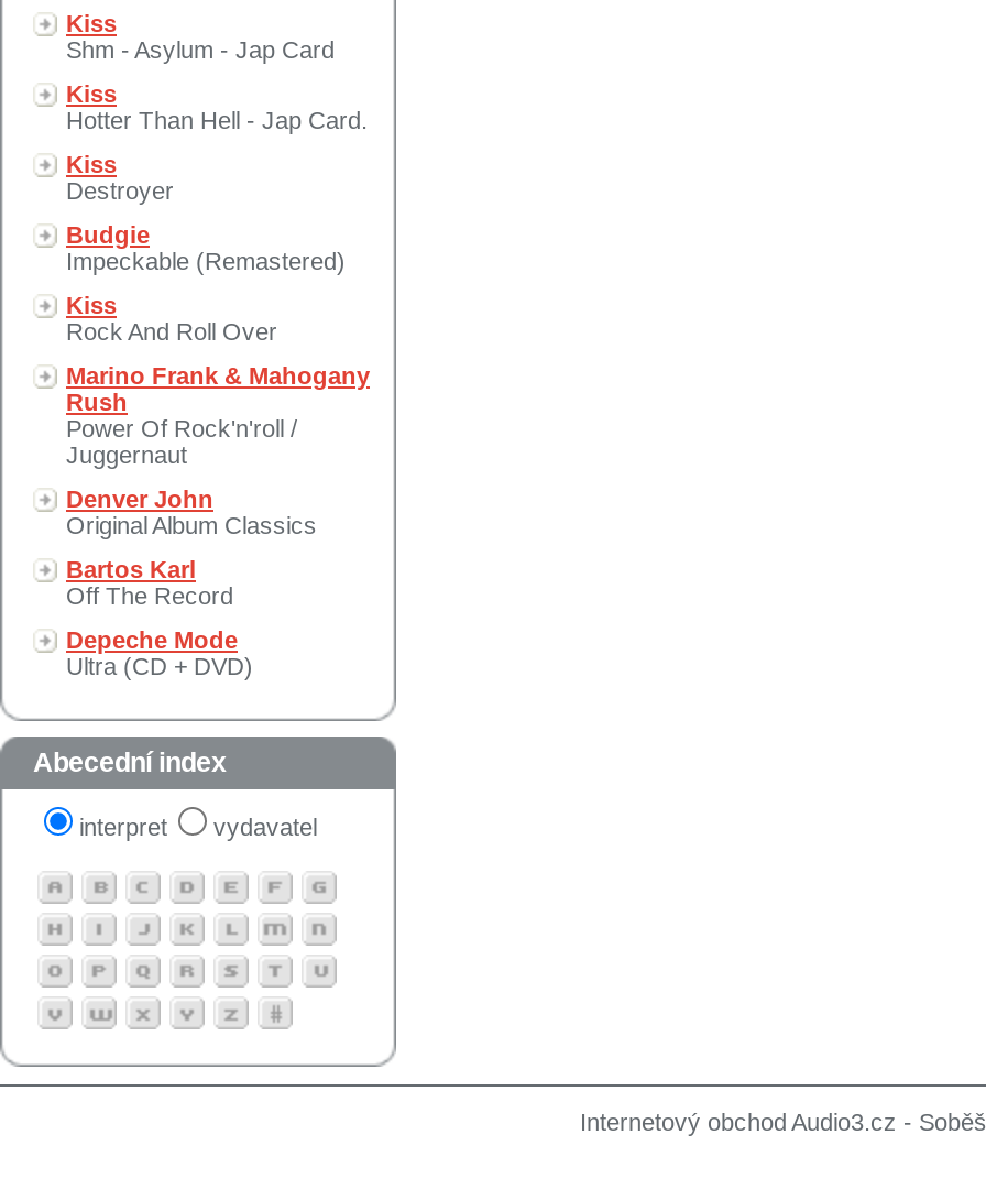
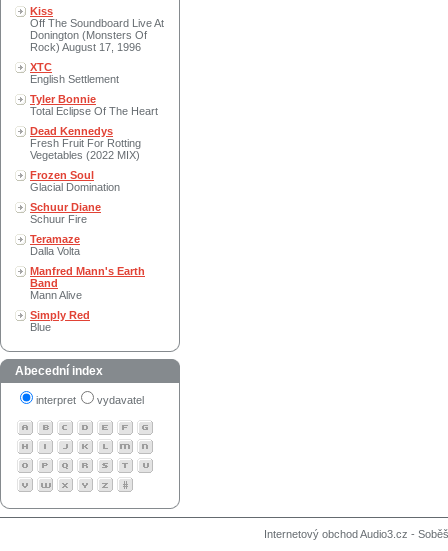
[66,36,335,63] Shm - Asylum - Jap Card -> [30,17,164,53] Off The Soundboard Live At | Donington (Monsters Of | Rock) August 17, 1996
[66,80,368,133] Kiss | Hotter Than Hell - Jap Card. -> [30,61,119,85] XTC | English Settlement
[66,151,174,204] Kiss | Destroyer -> [30,93,158,117] Tyler Bonnie | Total Eclipse Of The Heart
[66,221,346,274] Budgie | Impeckable (Remastered) -> [30,125,141,161] Dead Kennedys | Fresh Fruit For Rotting | Vegetables (2022 MIX)
[66,292,277,345] Kiss | Rock And Roll Over -> [30,169,120,193] Frozen Soul | Glacial Domination
[66,362,370,468] Marino Frank & Mahogany | Rush | Power Of Rock'n'roll / | Juggernaut -> [30,201,101,225] Schuur Diane | Schuur Fire
[66,486,317,538] Denver John | Original Album Classics -> [30,233,80,257] Teramaze | Dalla Volta
[66,556,233,609] Bartos Karl | Off The Record -> [30,265,145,301] Manfred Mann's Earth | Band | Mann Alive
[66,626,253,679] Depeche Mode | Ultra (CD + DVD) -> [30,309,90,333] Simply Red | Blue

